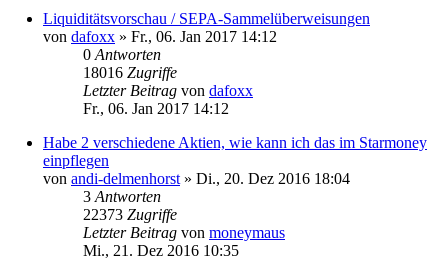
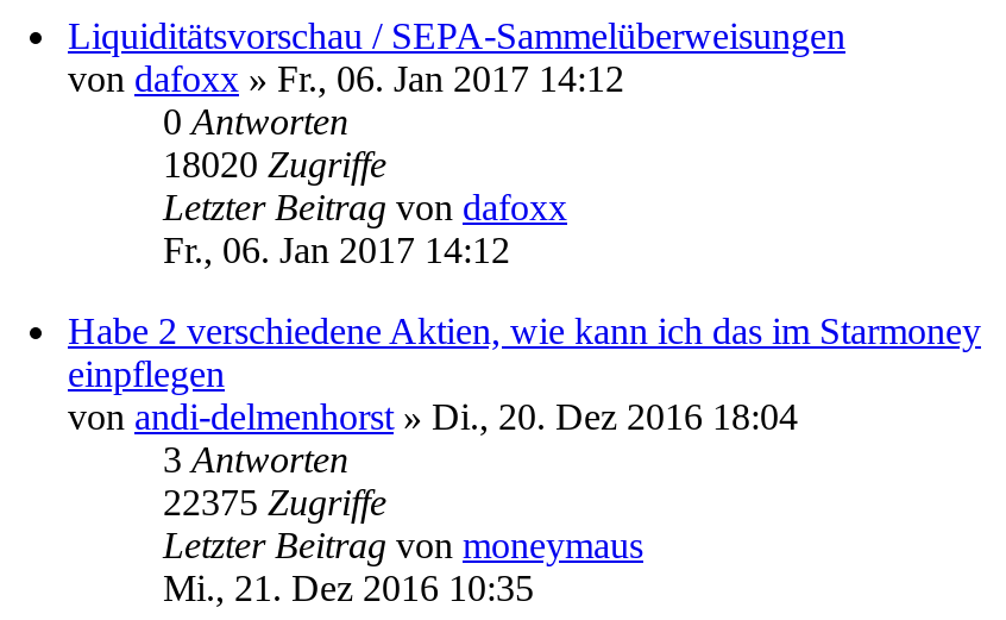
[83,64,177,81] 18016 Zugriffe -> [163,144,386,184] 18020 Zugriffe
[83,206,177,223] 22373 Zugriffe -> [163,482,386,522] 22375 Zugriffe

